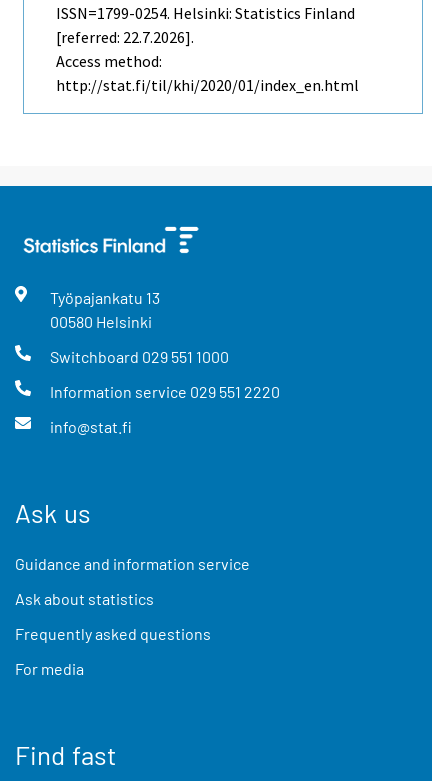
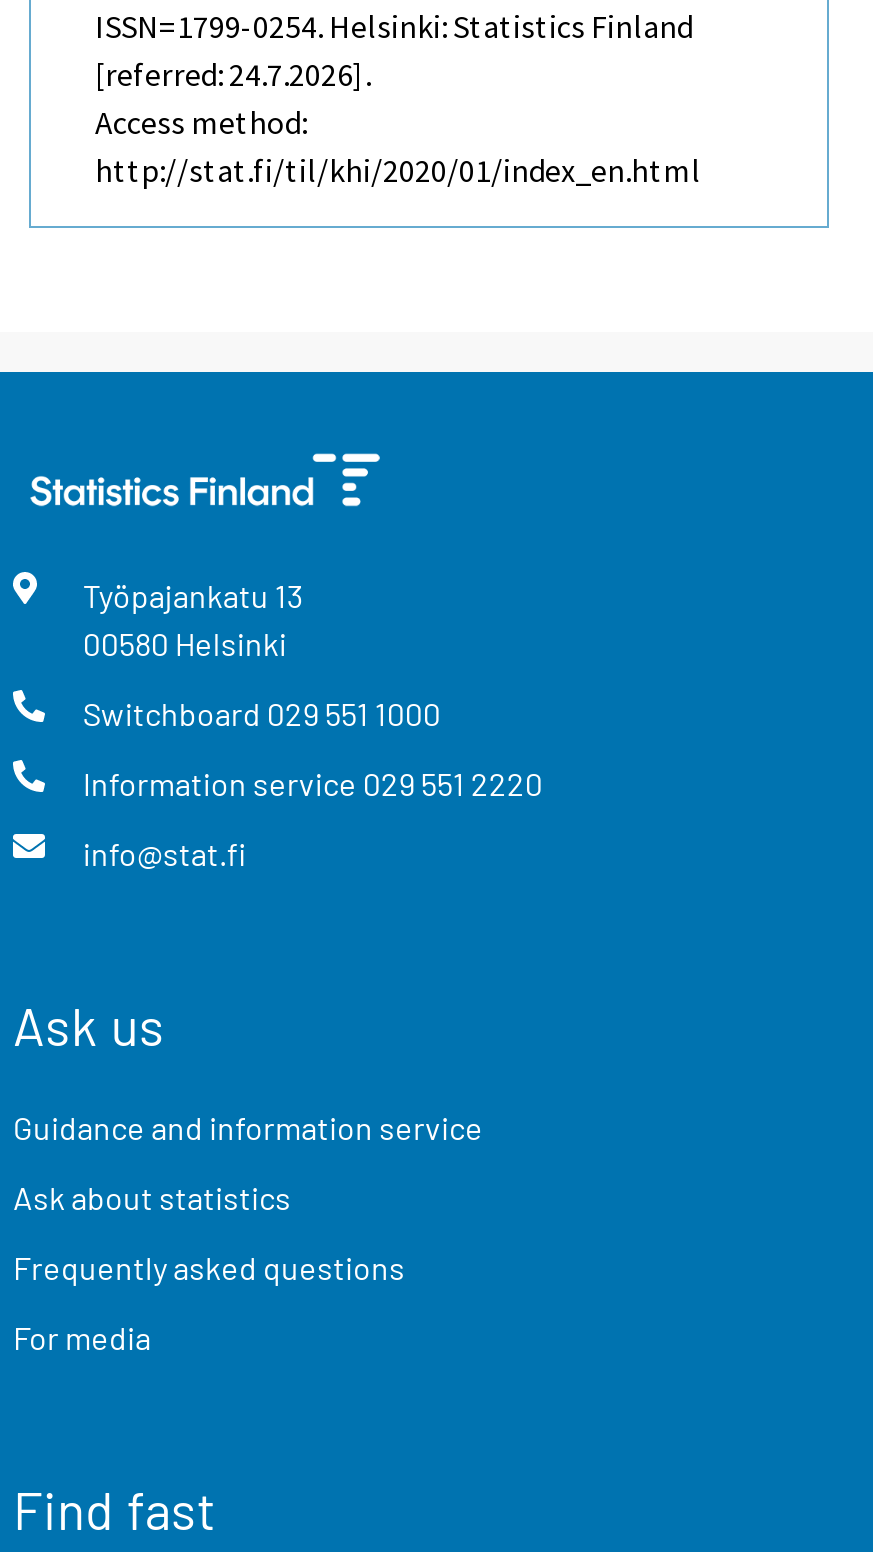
[56,27,194,47] [referred: 22.7.2026]. -> [95,53,371,93] [referred: 24.7.2026].

